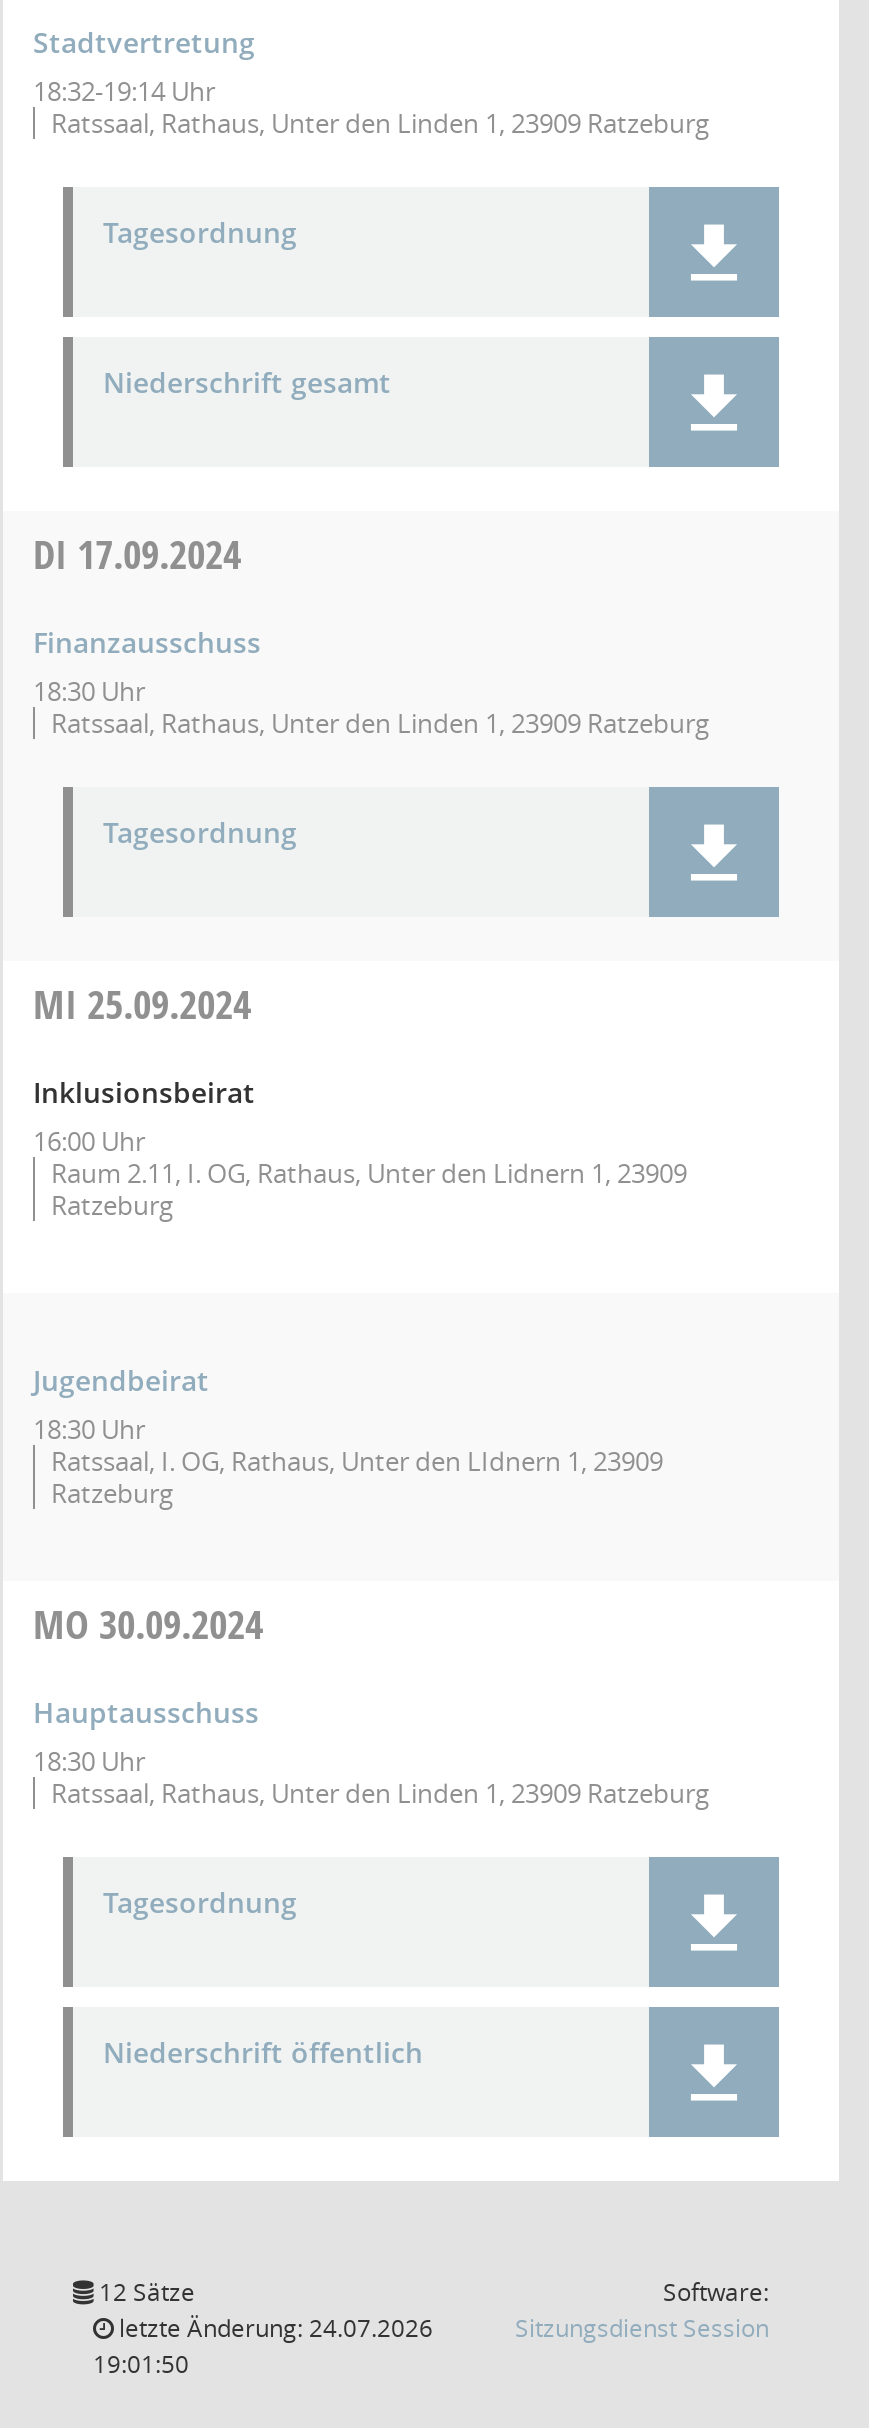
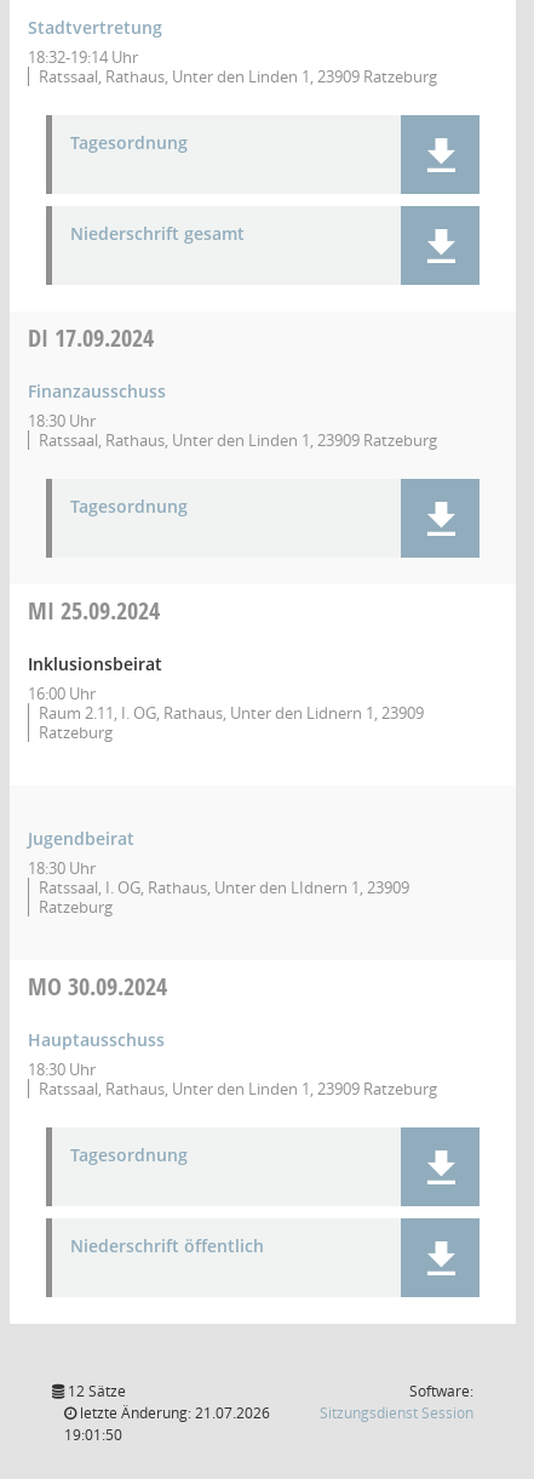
[113,2311,433,2345] letzte Änderung: 24.07.2026 -> [76,1403,270,1423] letzte Änderung: 21.07.2026

